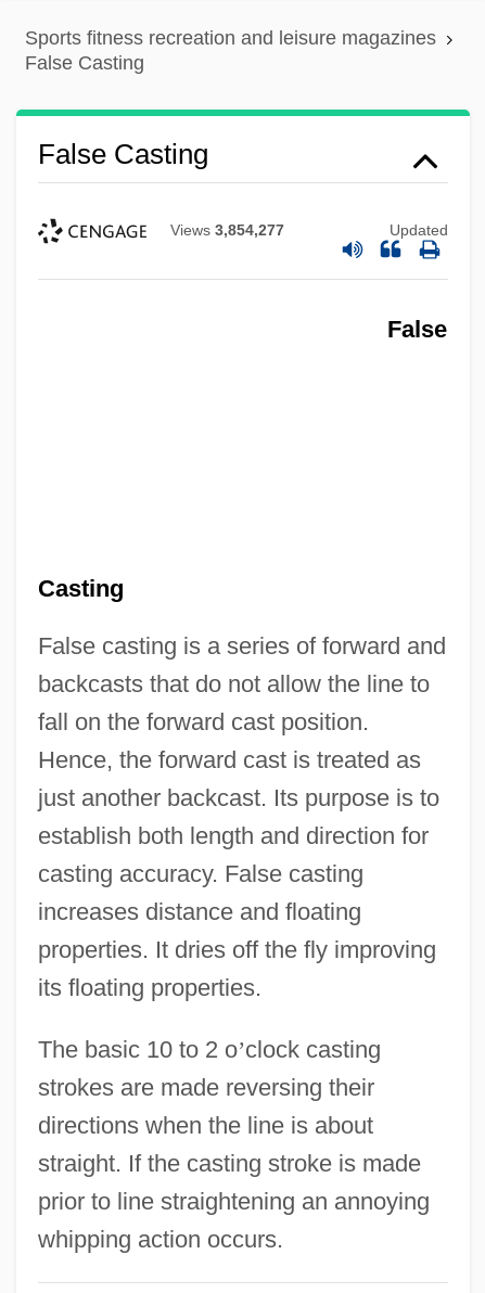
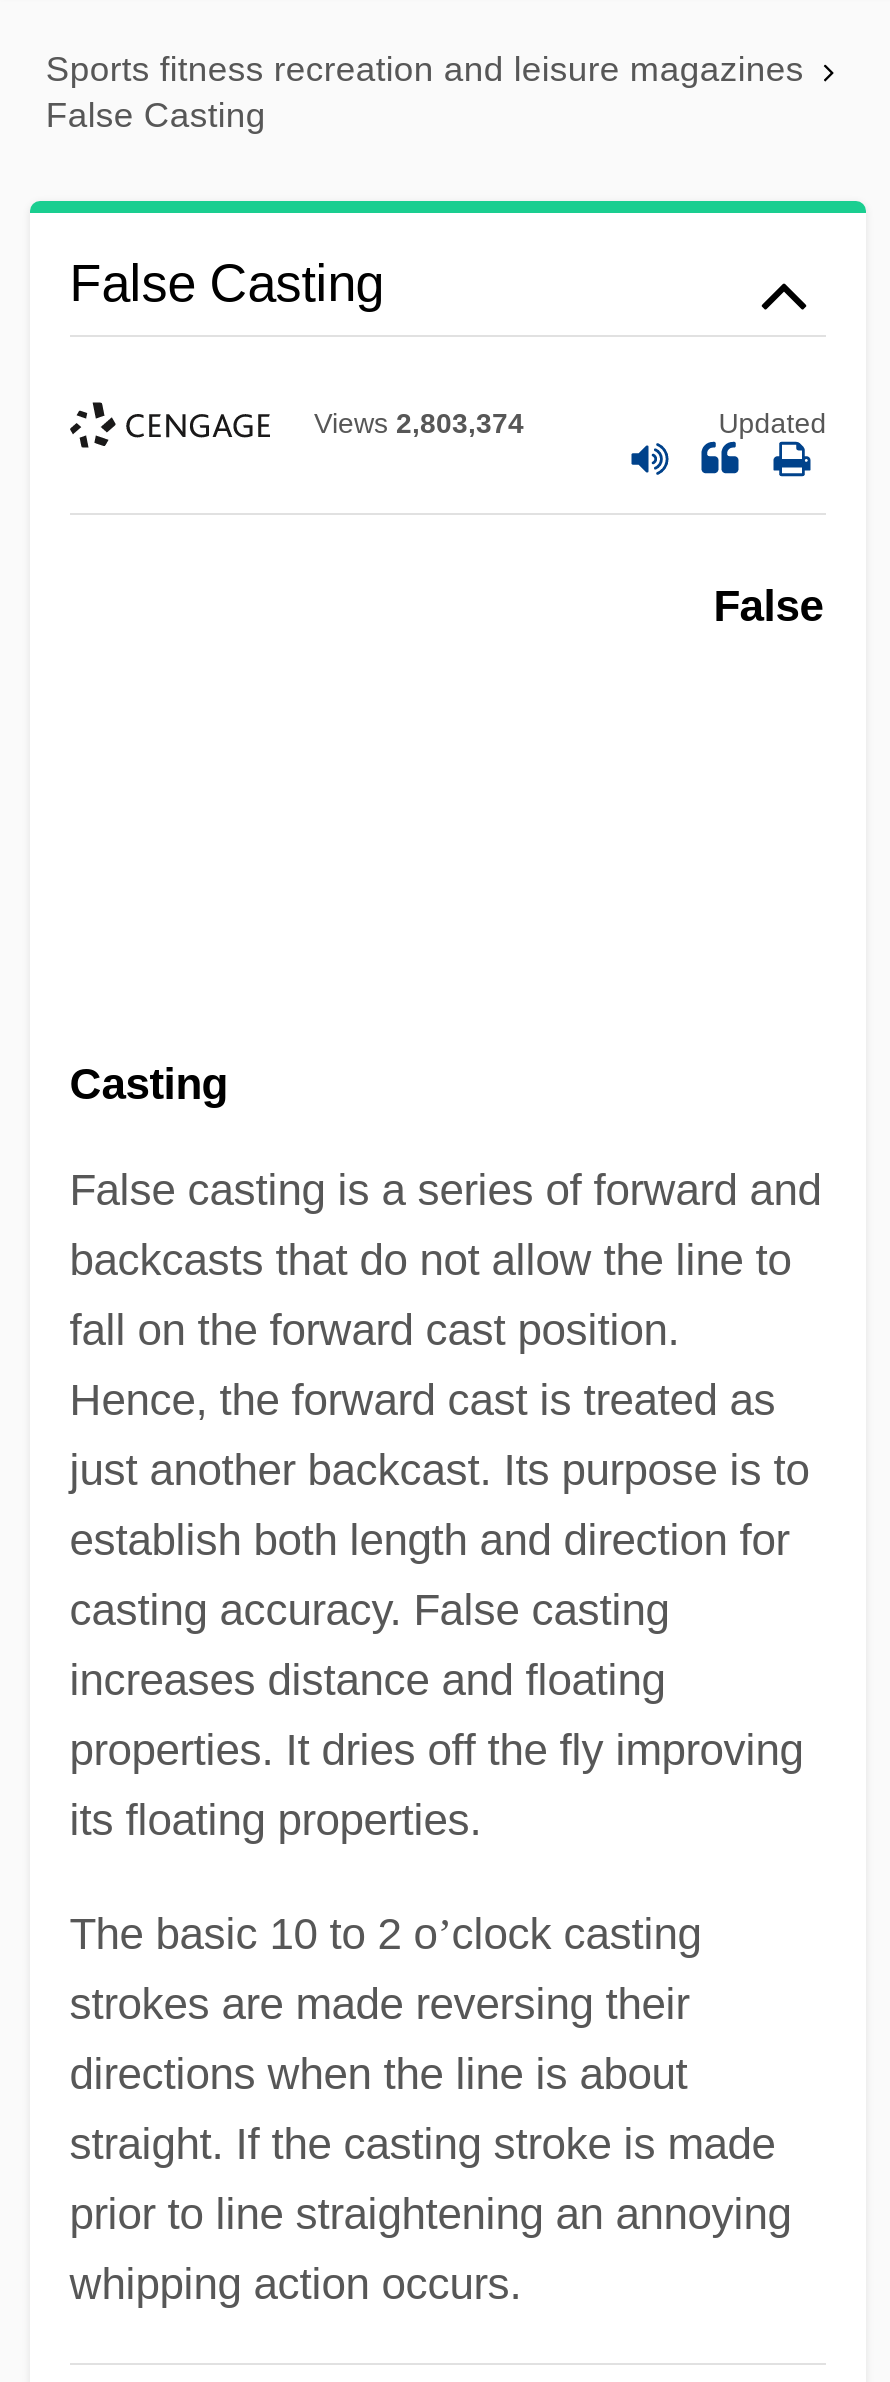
[170,222,284,239] Views 3,854,277 -> [314,408,524,440] Views 2,803,374

